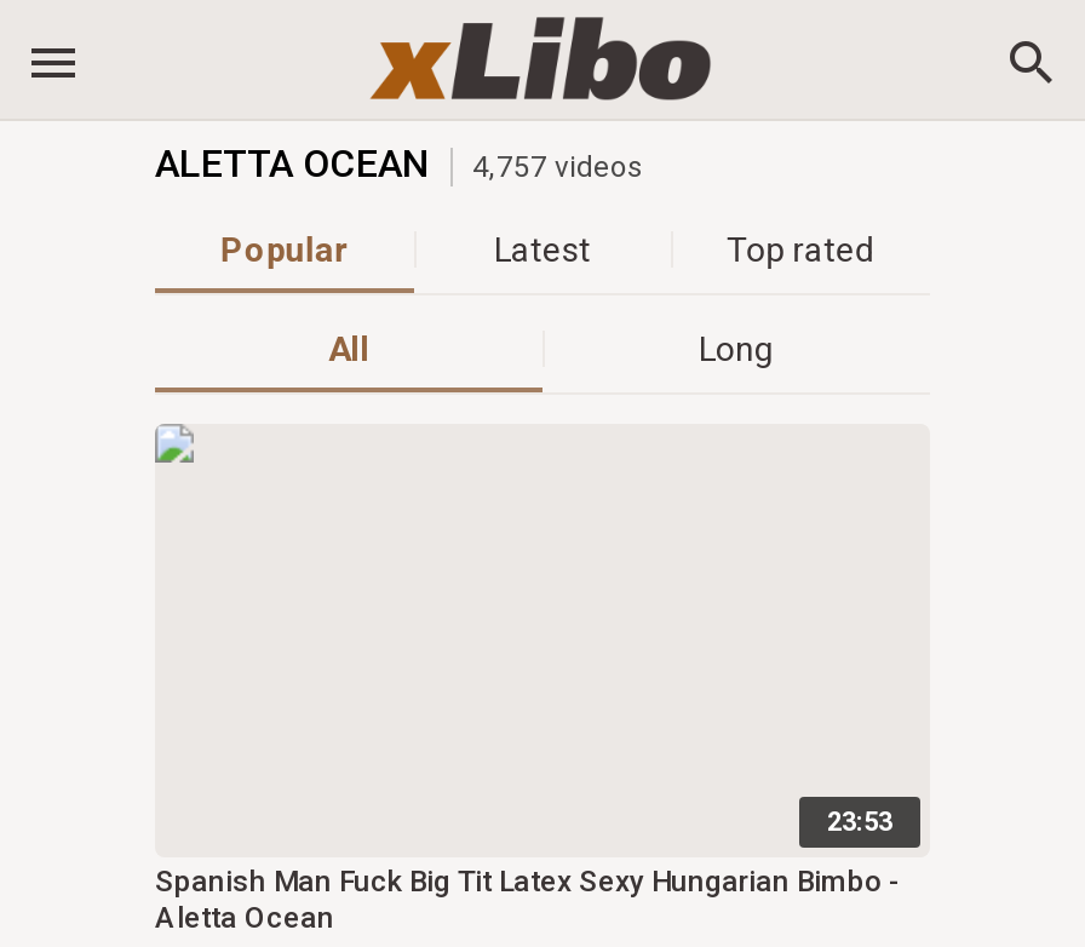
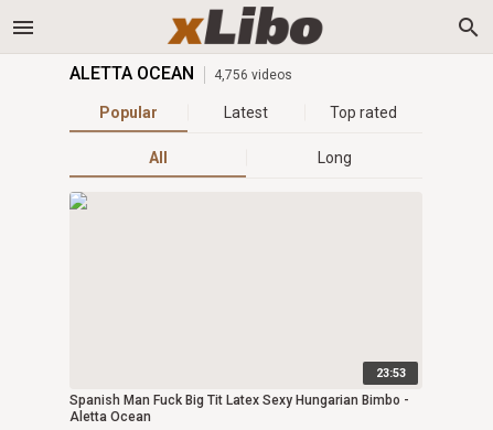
[155,140,644,186] ALETTA OCEAN 4,757 videos -> [69,63,292,84] ALETTA OCEAN 4,756 videos

